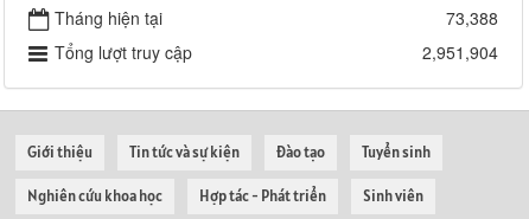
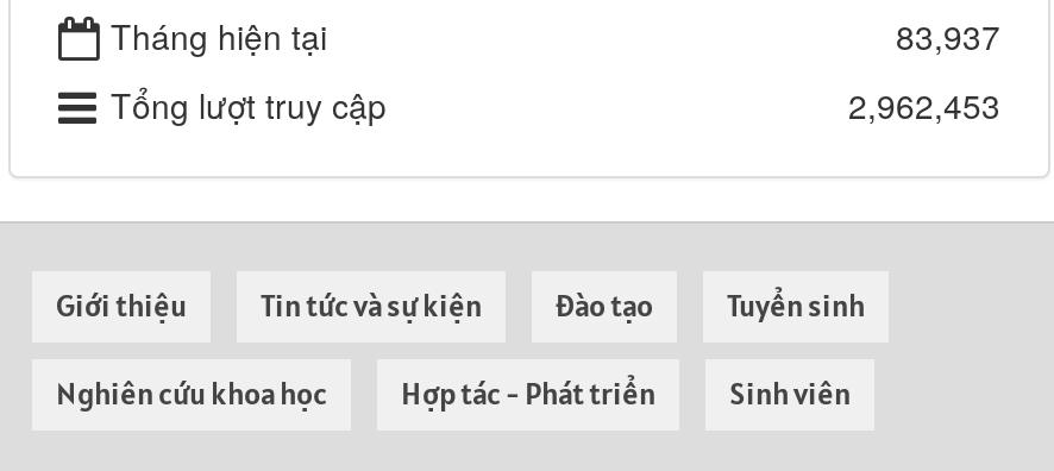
[446,6,498,30] 73,388 -> [896,12,1000,60] 83,937
[422,40,498,64] 2,951,904 -> [848,81,1000,129] 2,962,453

